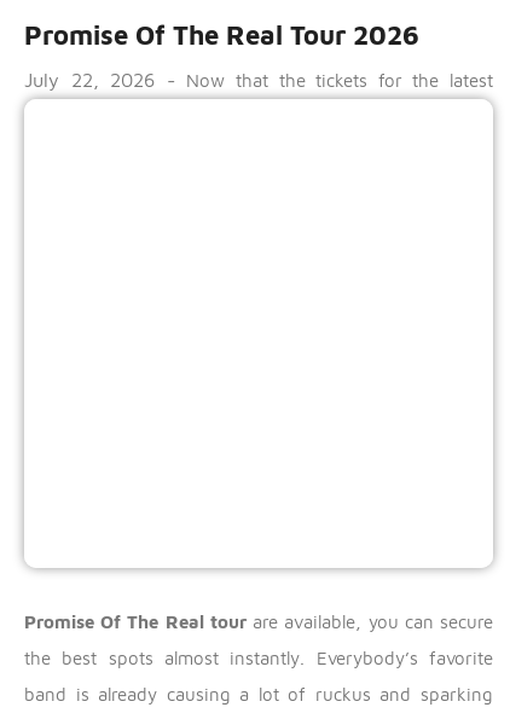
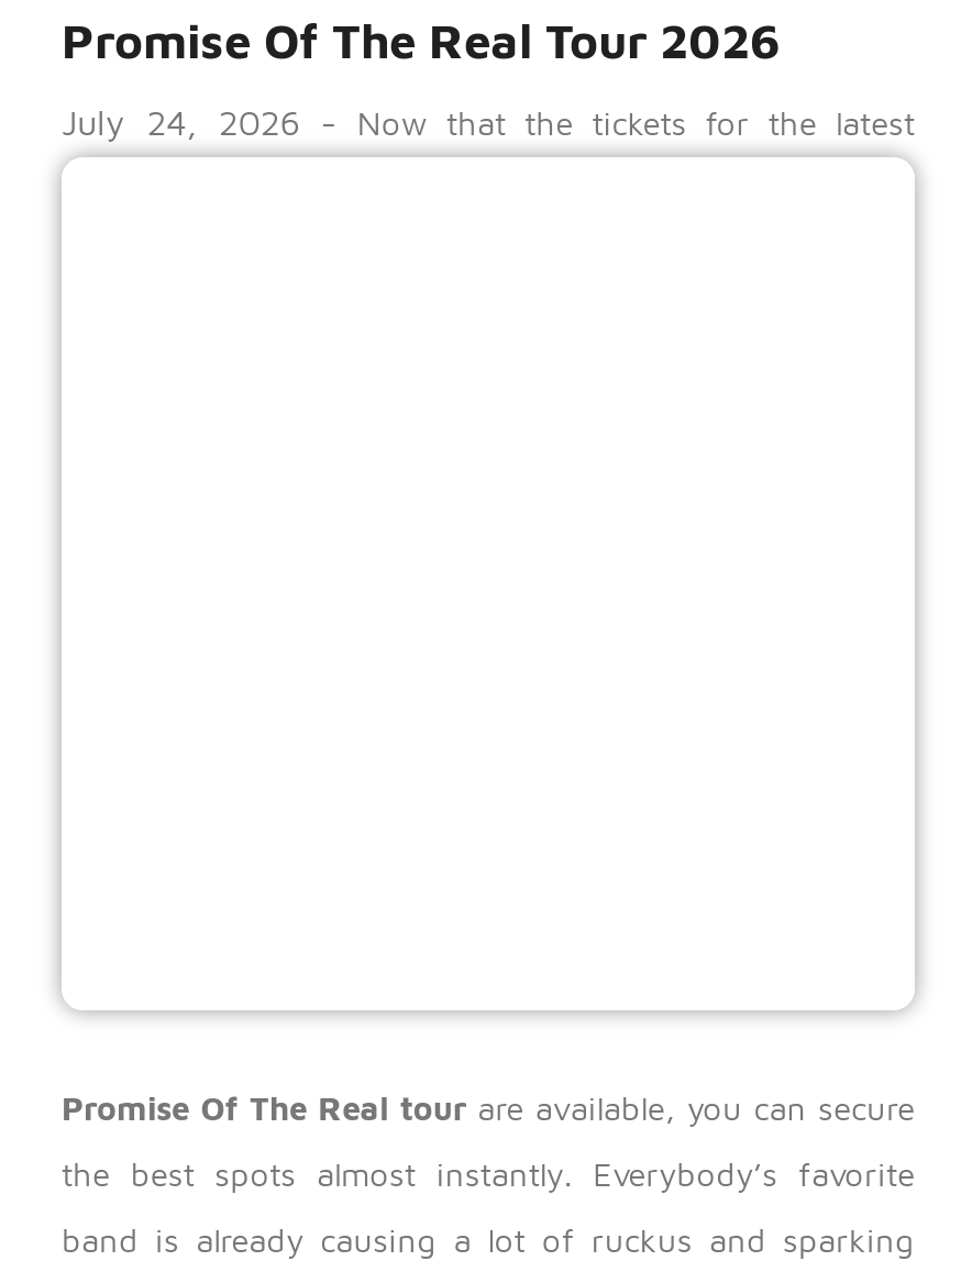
[24,69,493,91] July 22, 2026 - Now that the tickets for the latest -> [62,102,915,142] July 24, 2026 - Now that the tickets for the latest

